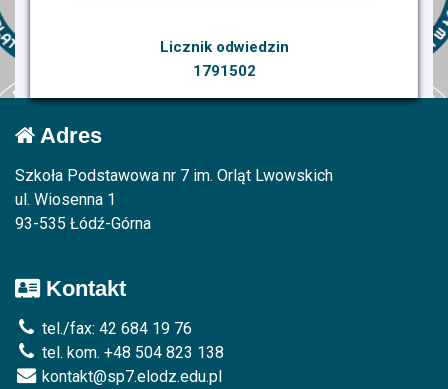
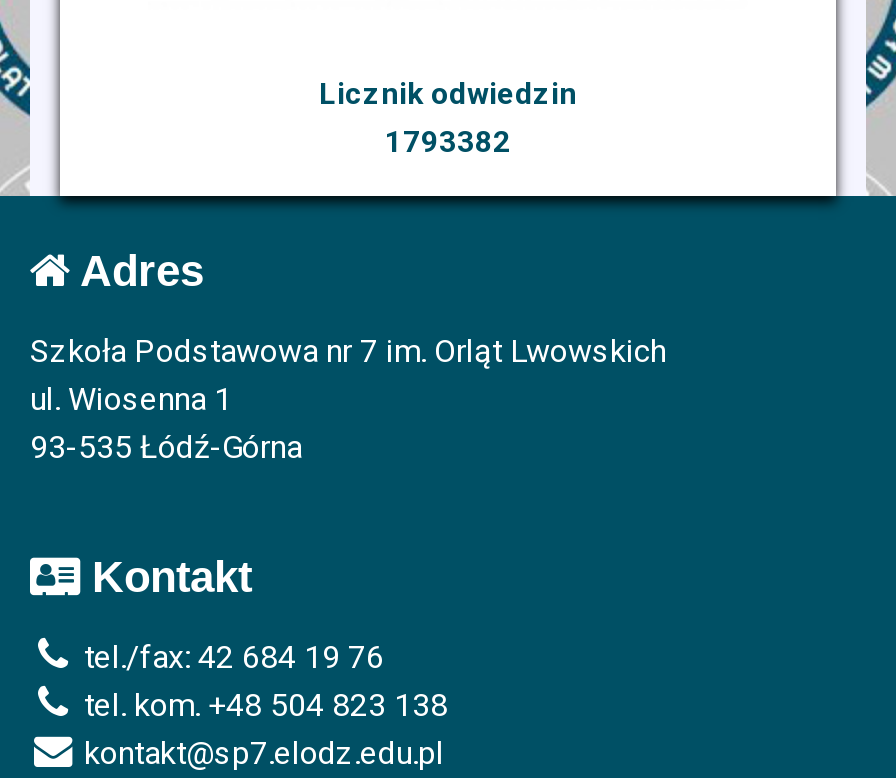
[192,62,255,80] 1791502 -> [385,123,511,159] 1793382

